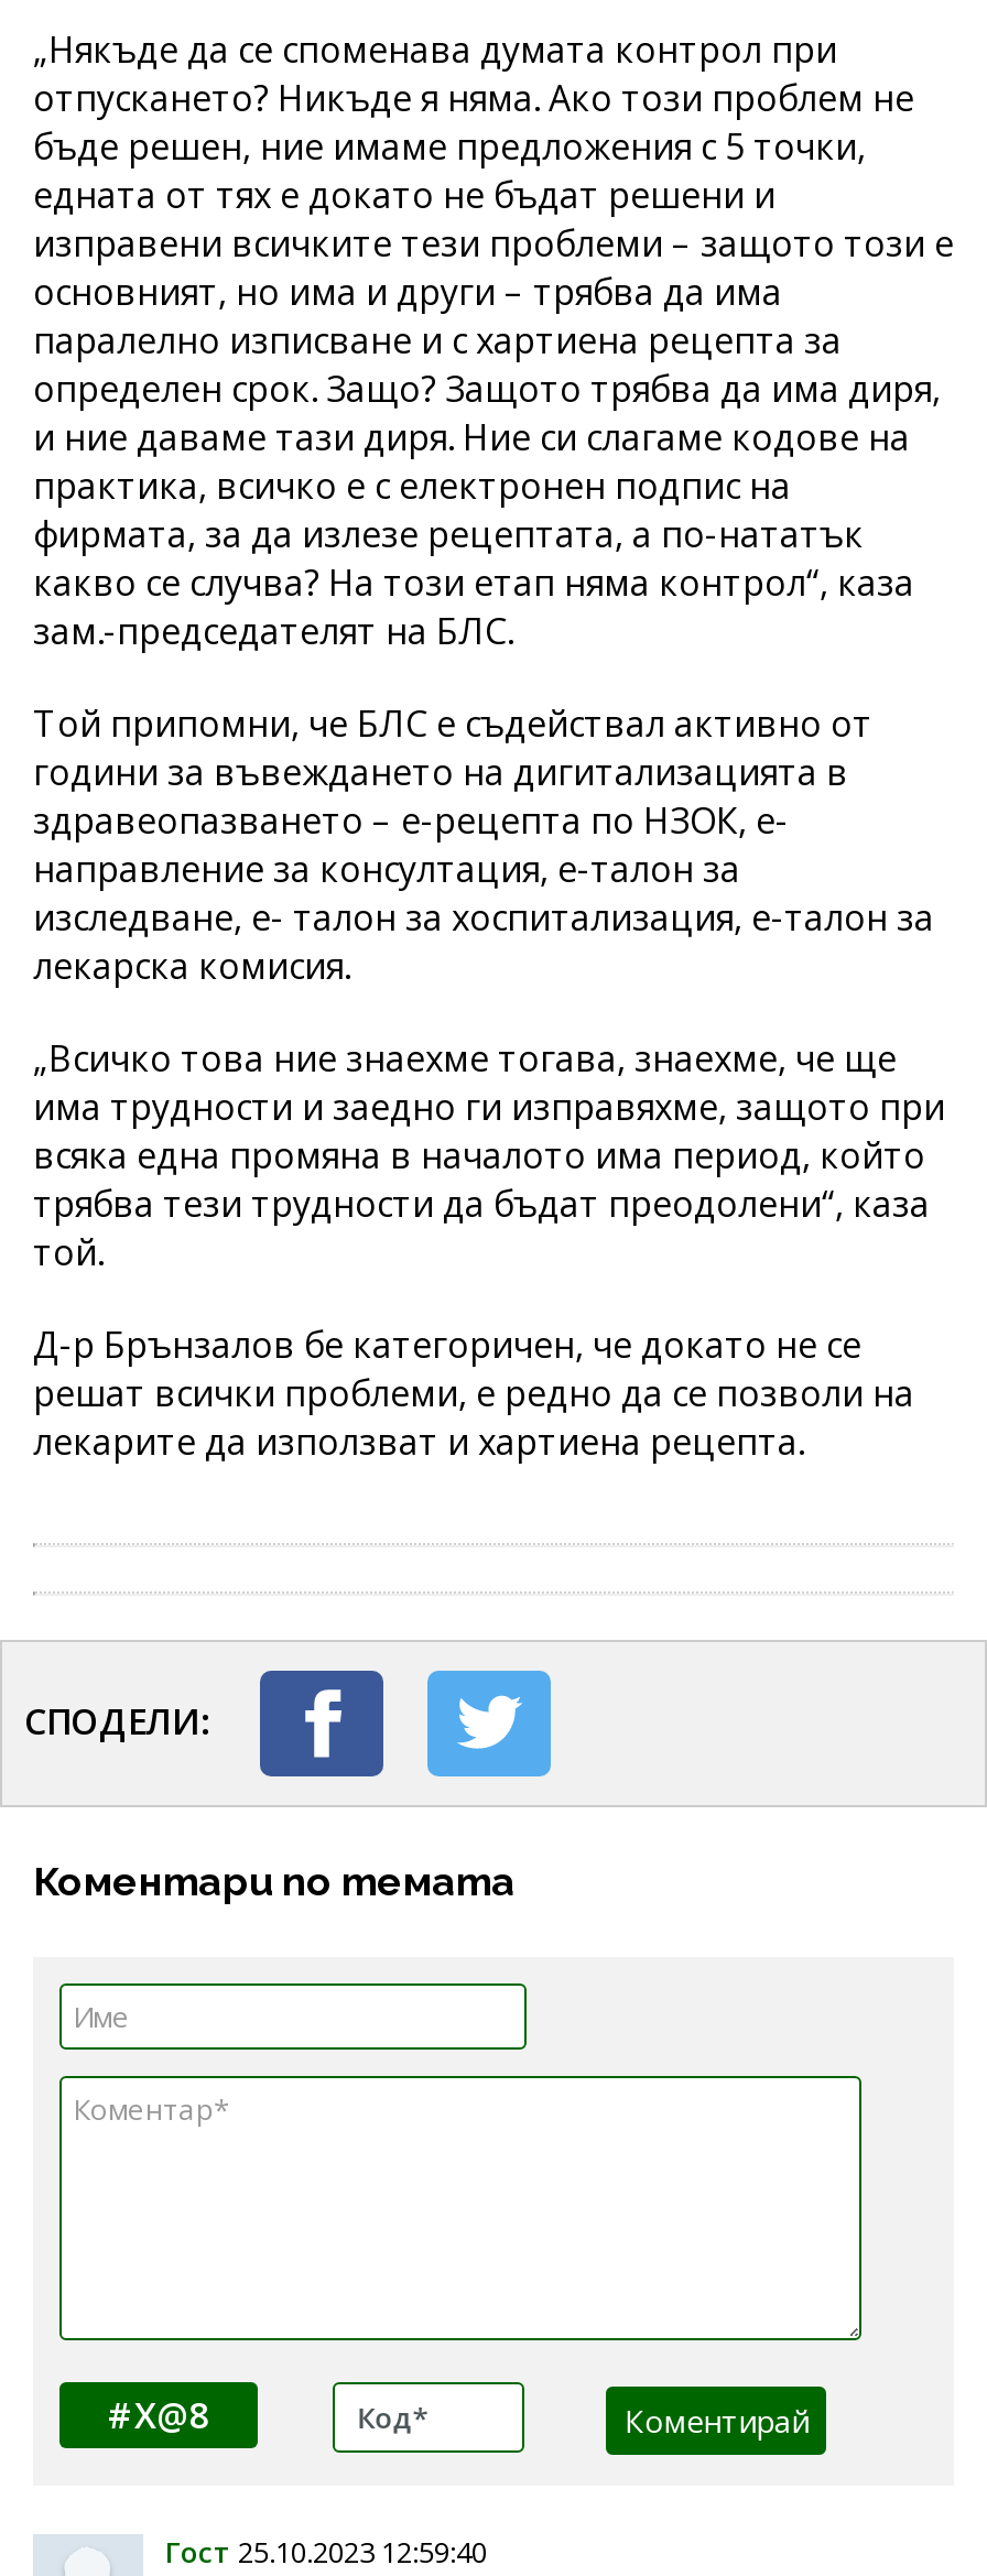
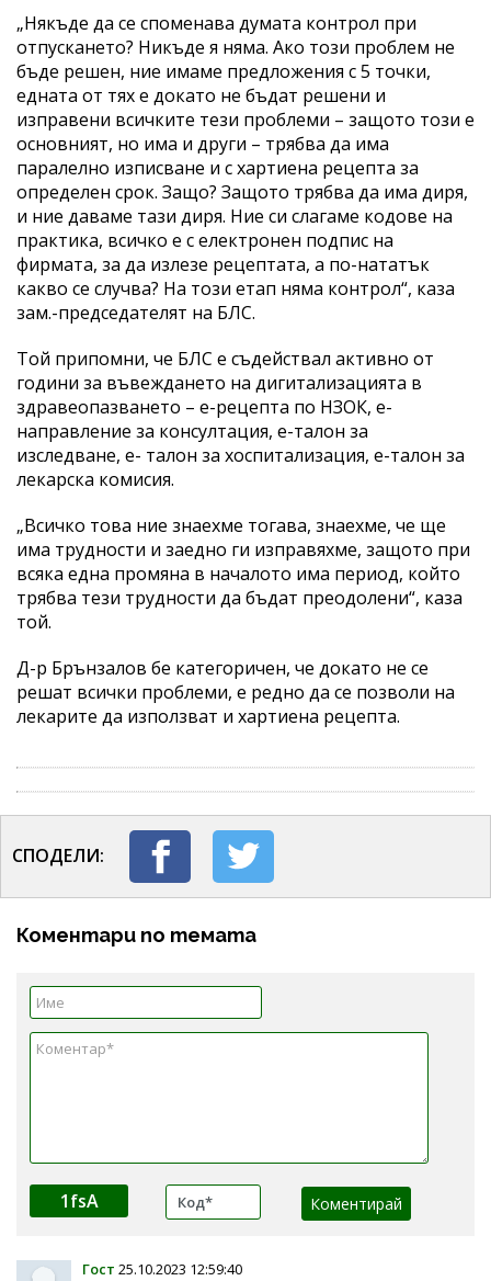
[108,2390,209,2439] #X@8 -> [60,1189,98,1213] 1fsA

